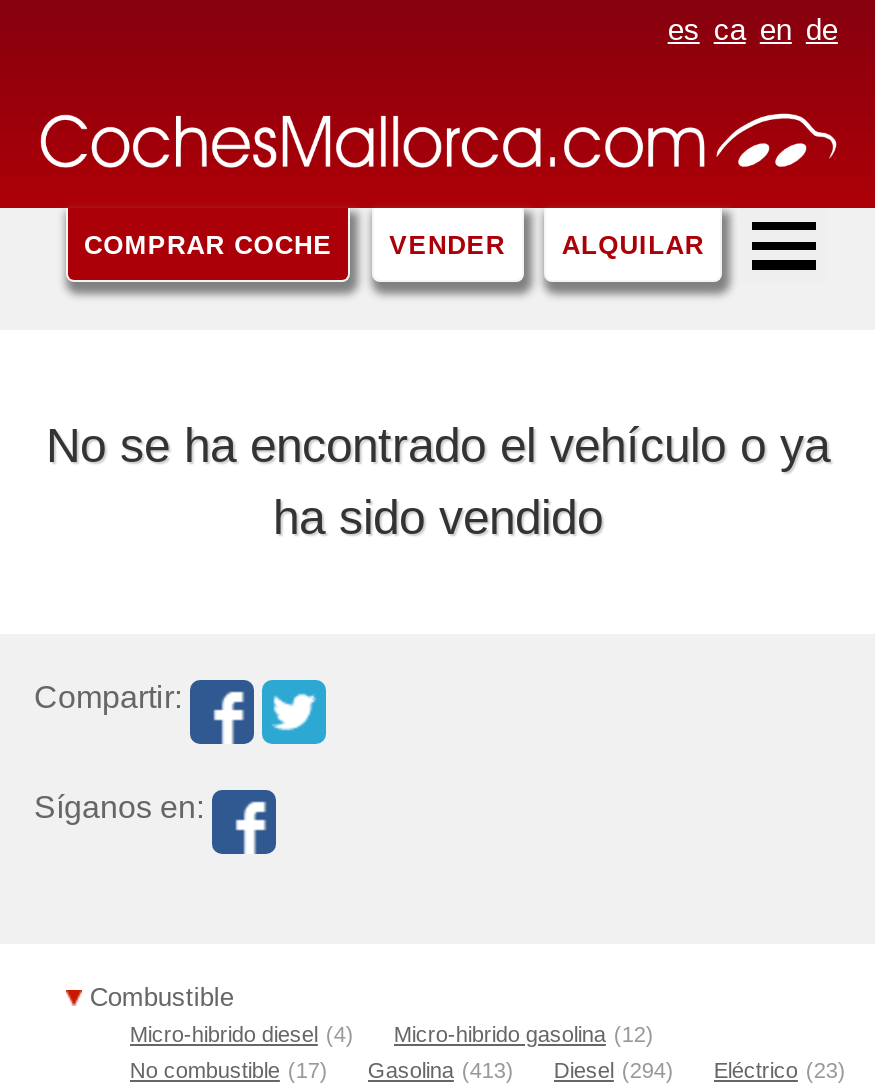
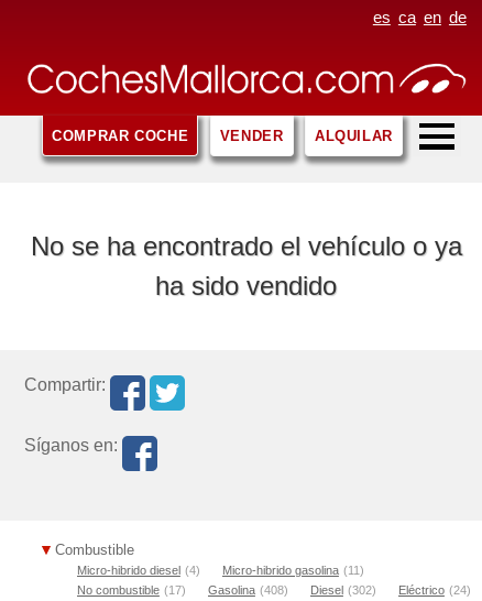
[394,1023,654,1047] Micro-hibrido gasolina (12) -> [222,564,364,577] Micro-hibrido gasolina (11)
[368,1059,514,1083] Gasolina (413) -> [208,584,288,597] Gasolina (408)
[554,1059,674,1083] Diesel (294) -> [310,584,376,597] Diesel (302)
[714,1059,846,1083] Eléctrico (23) -> [398,584,471,597] Eléctrico (24)

